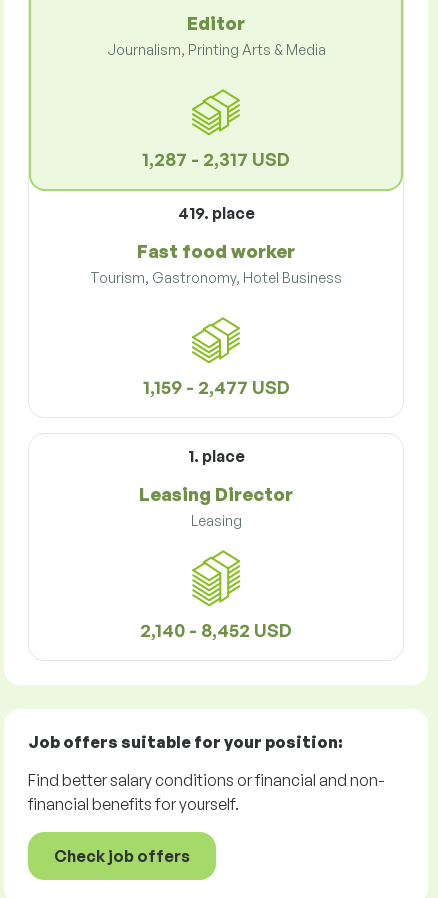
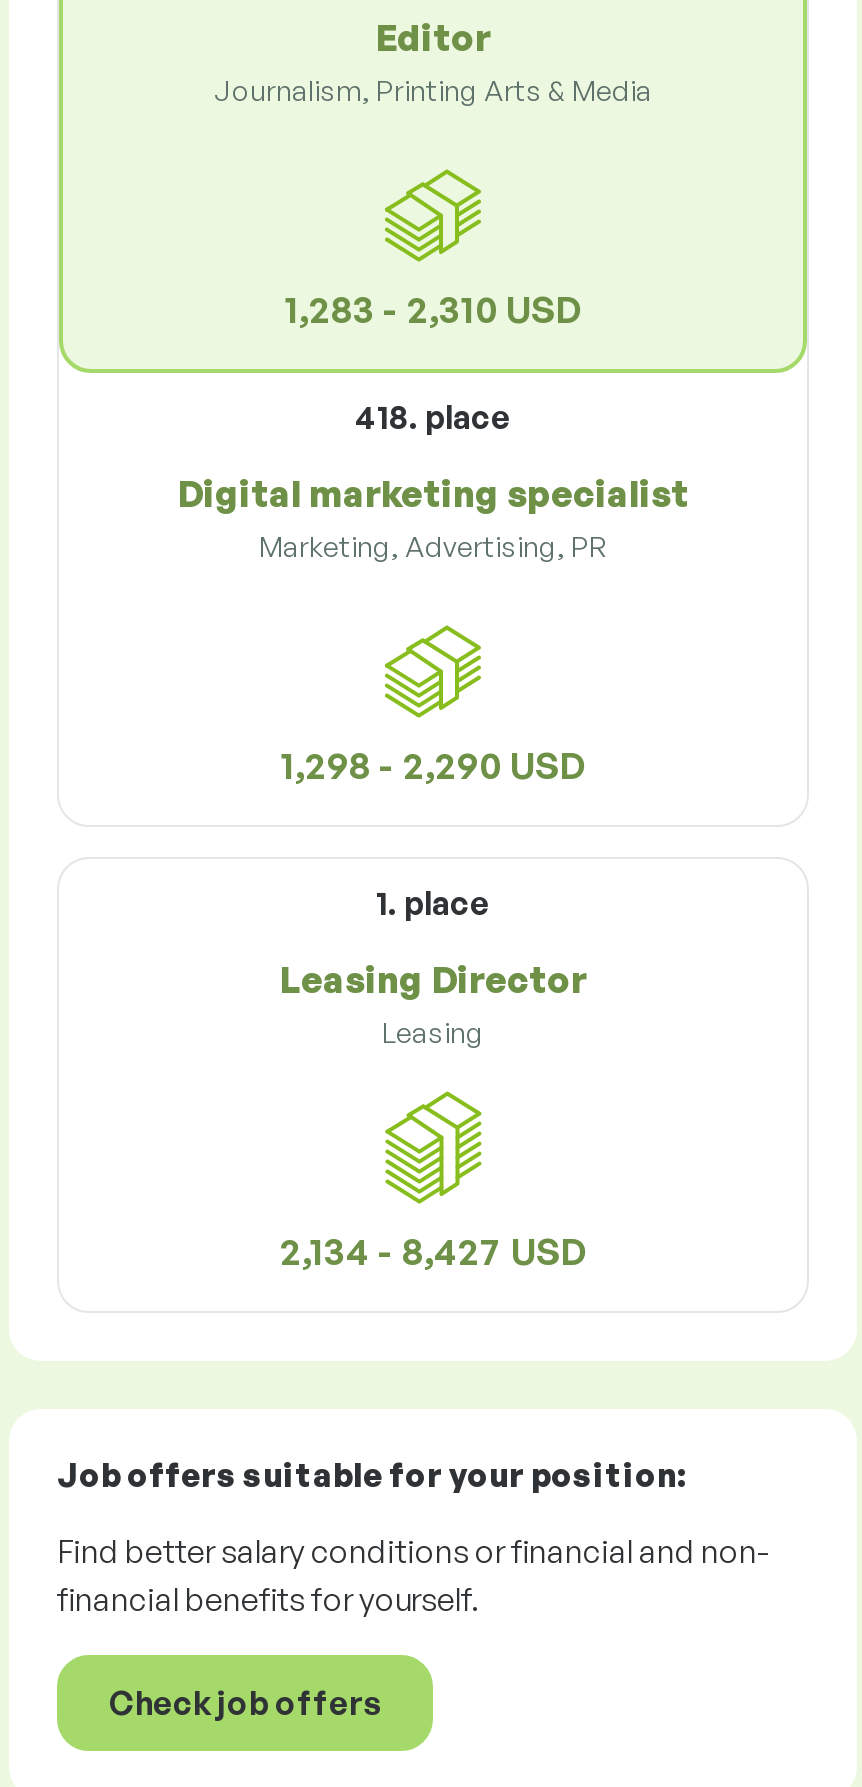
[142,148,290,170] 1,287 - 2,317 USD -> [285,287,581,331] 1,283 - 2,310 USD
[177,203,254,223] 419. place -> [355,397,511,437] 418. place
[90,240,342,286] Fast food worker | Tourism, Gastronomy, Hotel Business -> [177,471,689,563] Digital marketing specialist | Marketing, Advertising, PR
[142,376,289,398] 1,159 - 2,477 USD -> [281,743,585,787] 1,298 - 2,290 USD
[140,619,292,641] 2,140 - 8,452 USD -> [280,1229,586,1273] 2,134 - 8,427 USD

